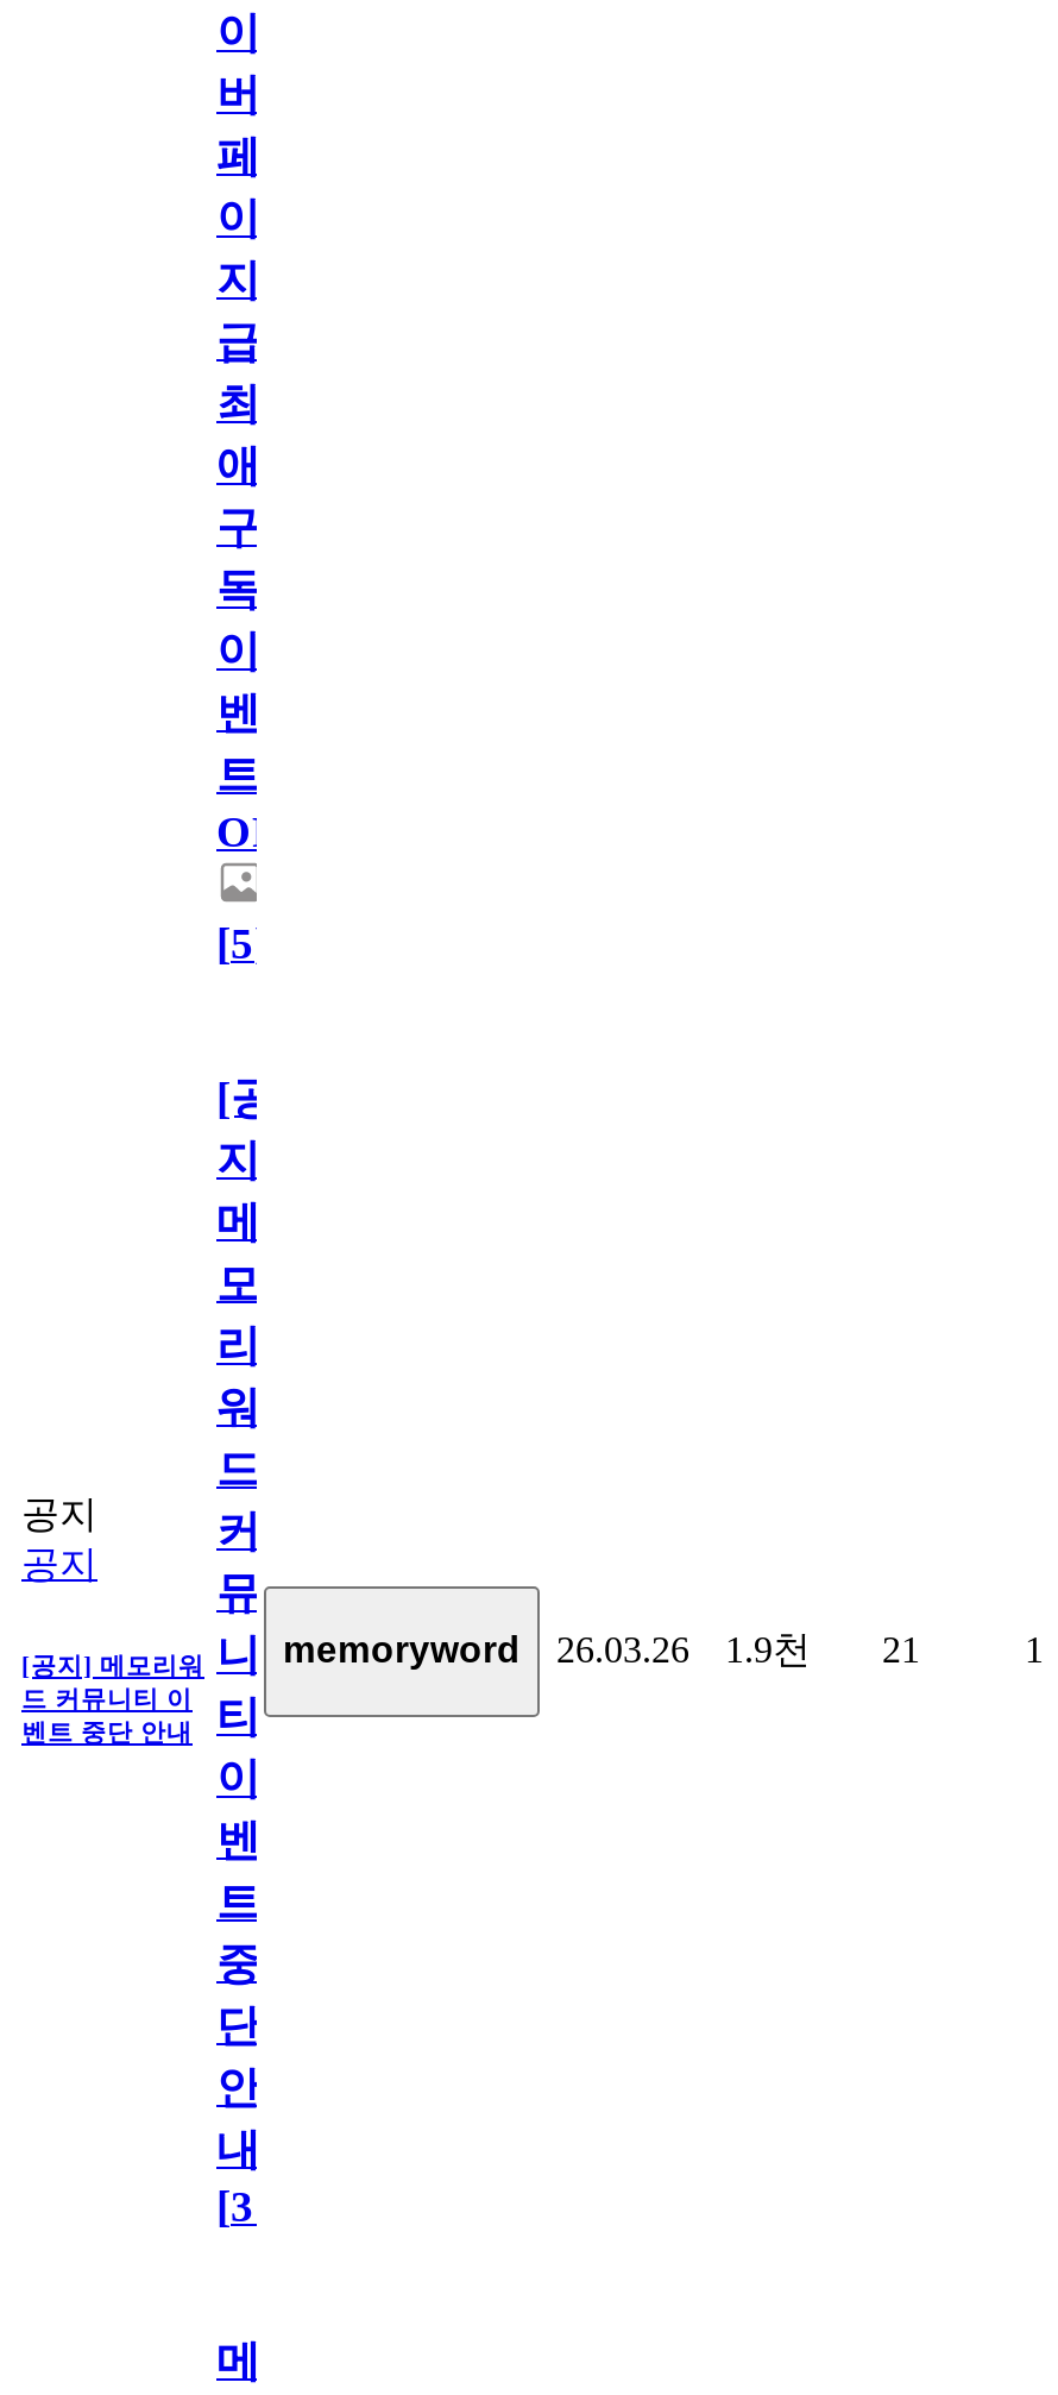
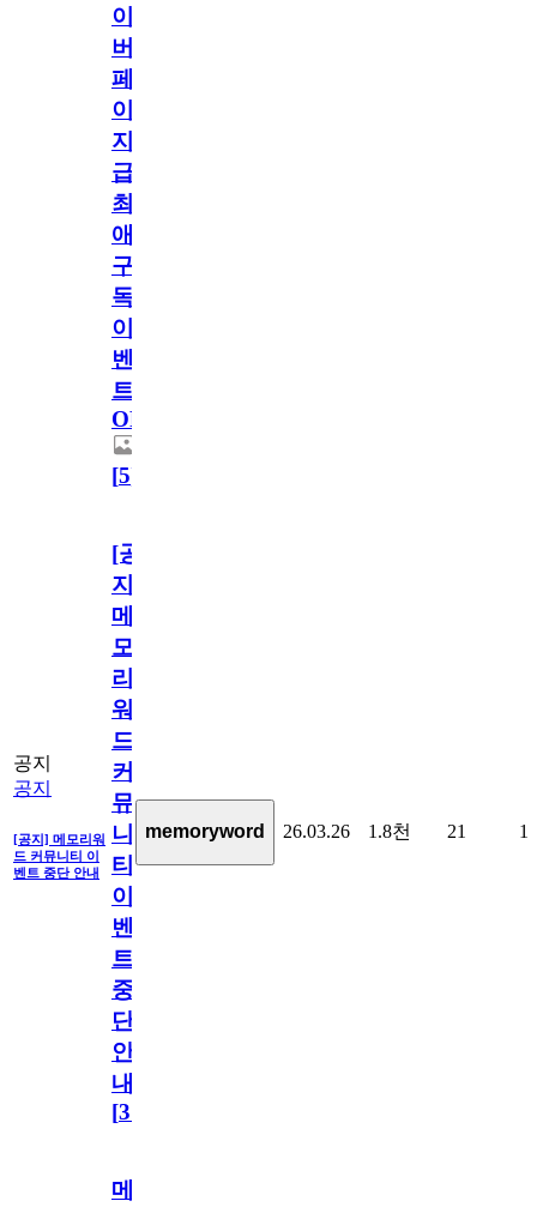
[725,1628,811,1669] 1.9천 -> [368,821,411,841] 1.8천

